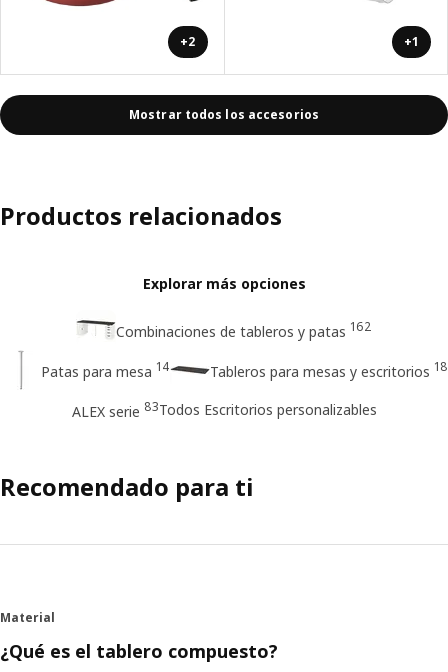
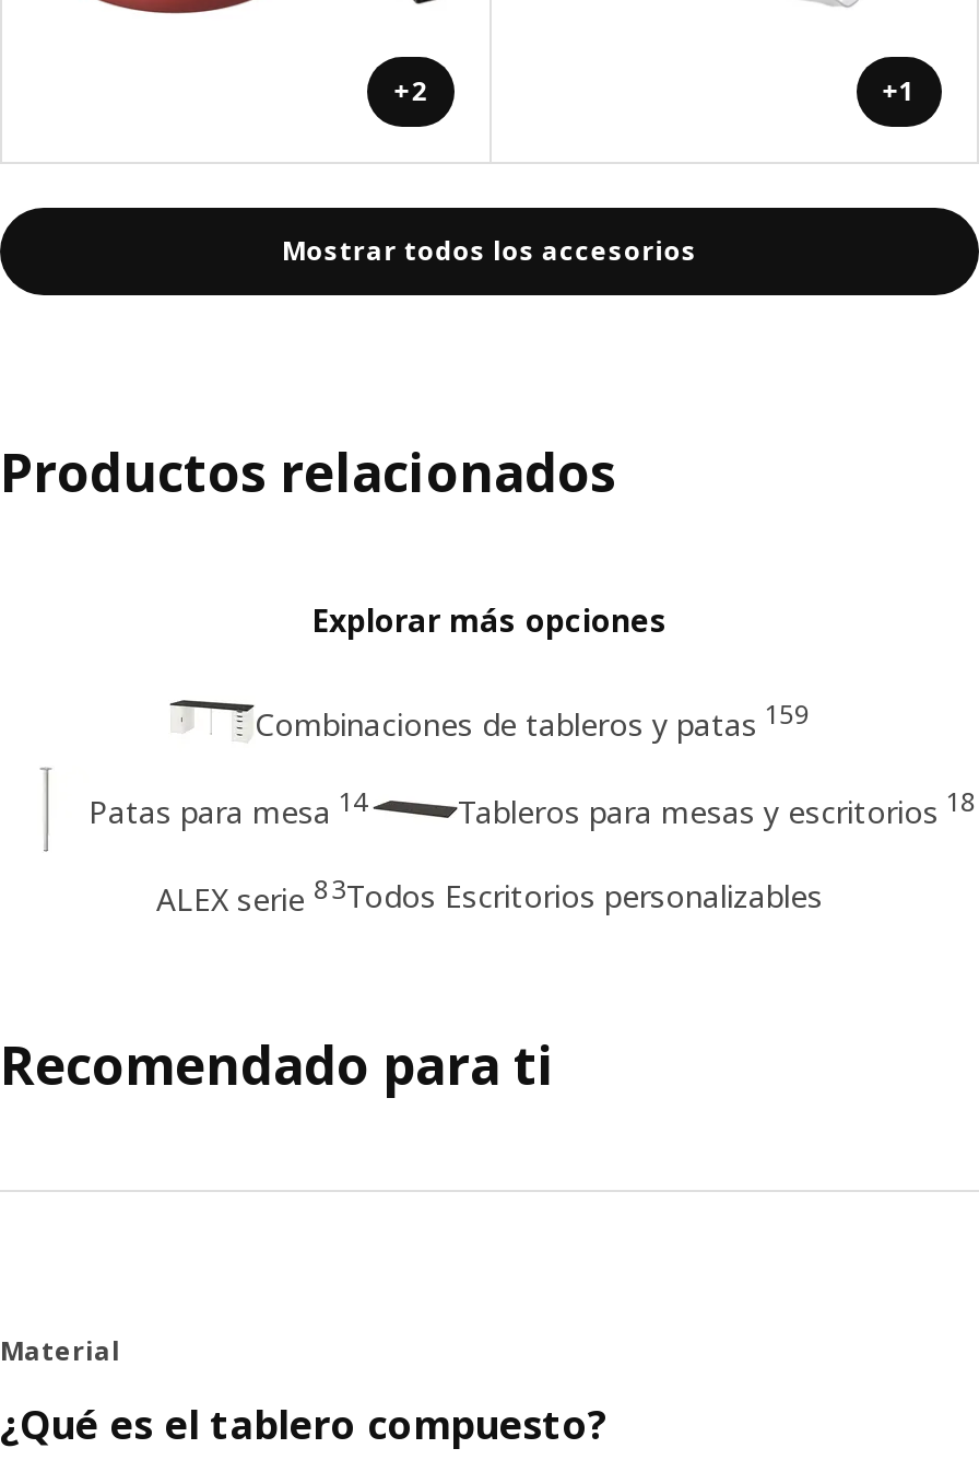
[116,318,372,340] Combinaciones de tableros y patas 162 -> [255,695,812,745] Combinaciones de tableros y patas 159

